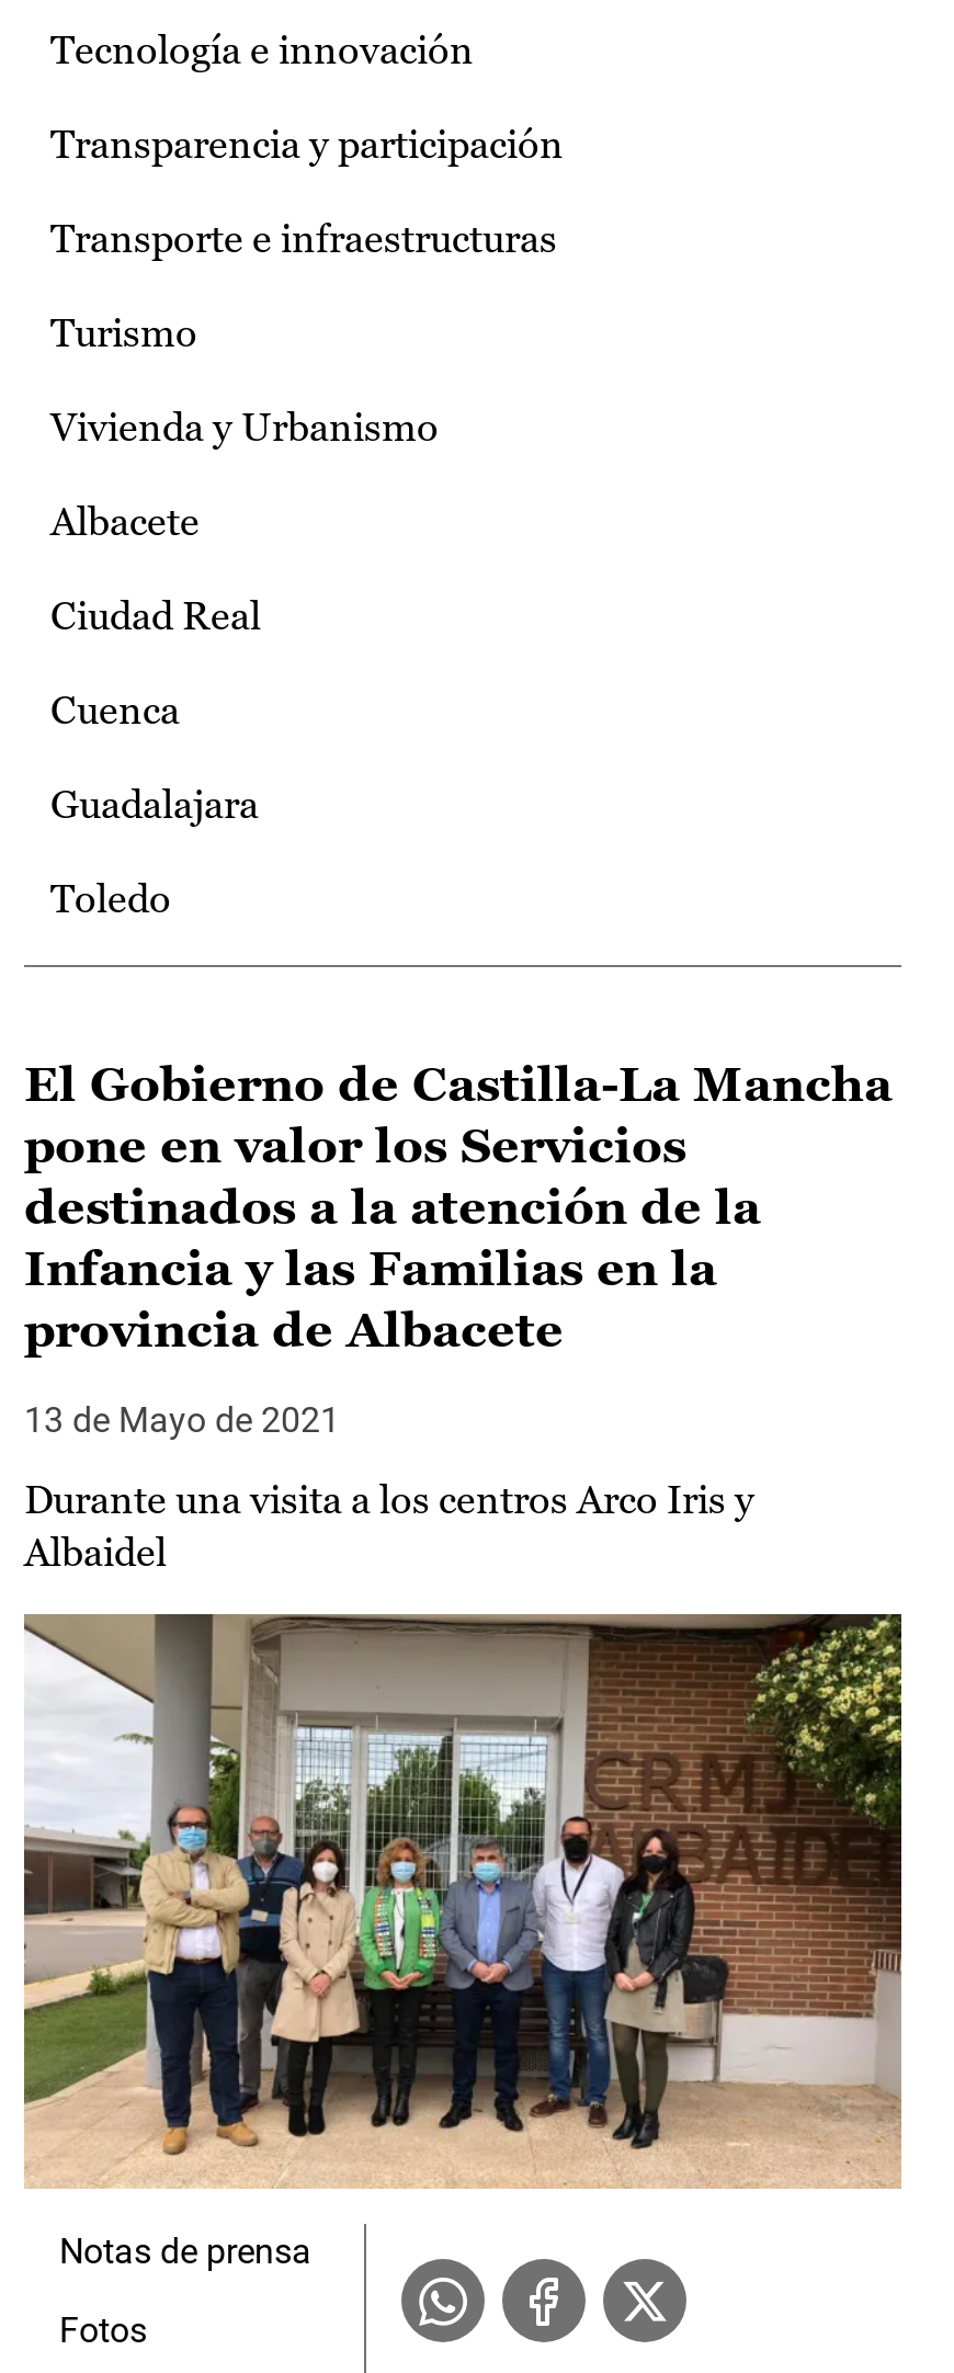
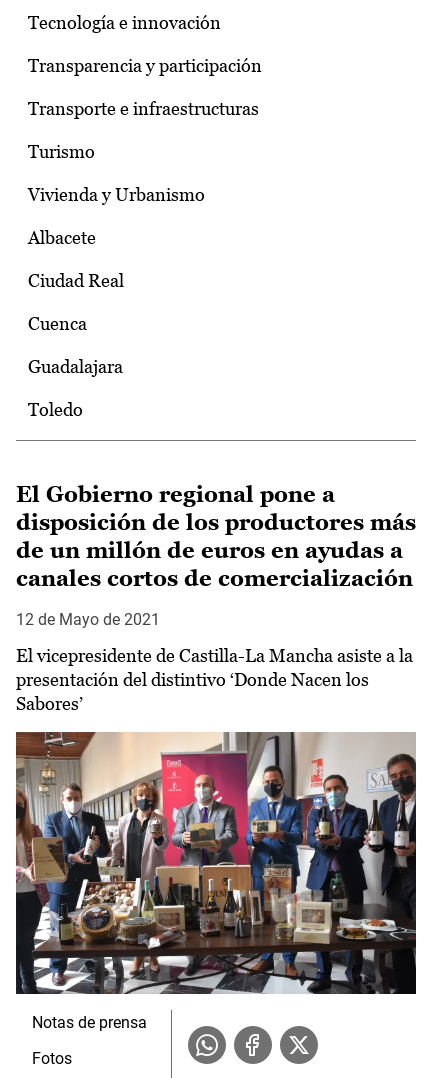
[24,1057,893,1358] El Gobierno de Castilla-La Mancha | pone en valor los Servicios | destinados a la atención de la | Infancia y las Familias en la | provincia de Albacete -> [16,482,416,591] El Gobierno regional pone a | disposición de los productores más | de un millón de euros en ayudas a | canales cortos de comercialización
[24,1399,340,1441] 13 de Mayo de 2021 -> [16,610,160,629] 12 de Mayo de 2021
[24,1476,754,1575] Durante una visita a los centros Arco Iris y | Albaidel -> [16,645,413,714] El vicepresidente de Castilla-La Mancha asiste a la | presentación del distintivo ‘Donde Nacen los | Sabores’
[22,1614,904,2189] [image] -> [15,731,417,995] [image]

